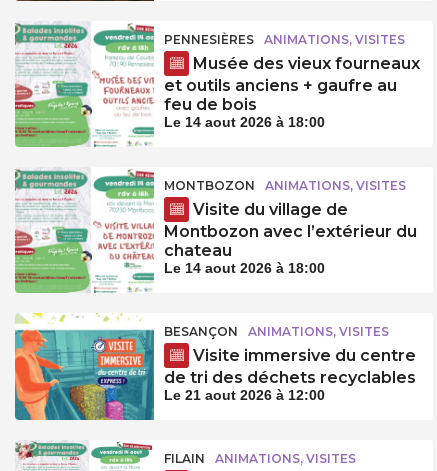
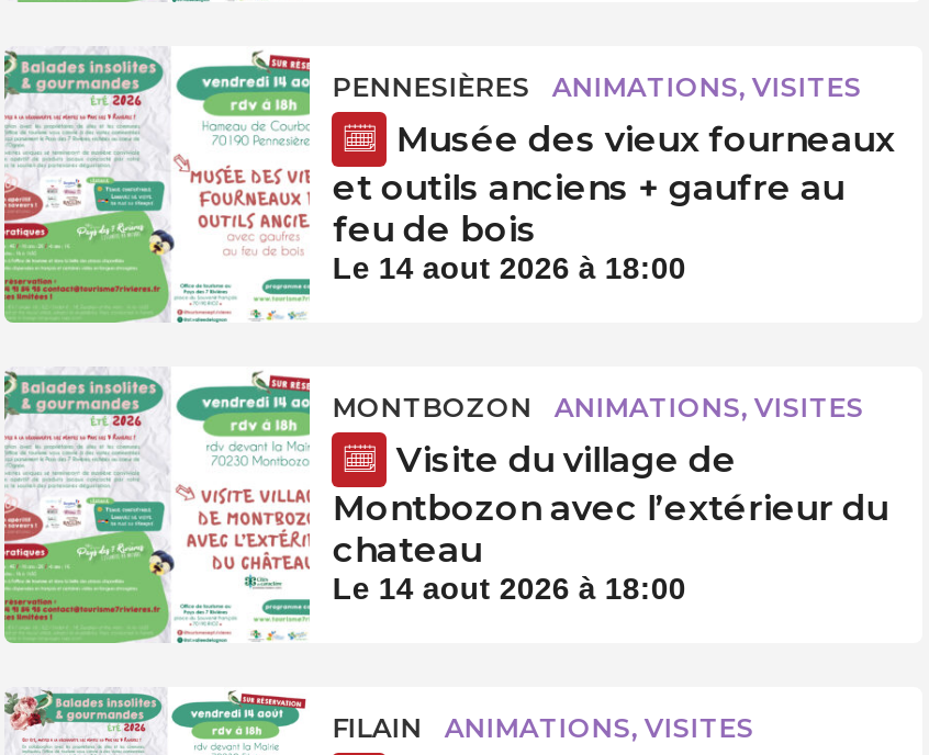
[14,312,416,421] [image] | BESANÇON | ANIMATIONS, VISITES | Visite immersive du centre | de tri des déchets recyclables | Le 21 aout 2026 à 12:00 -> none

